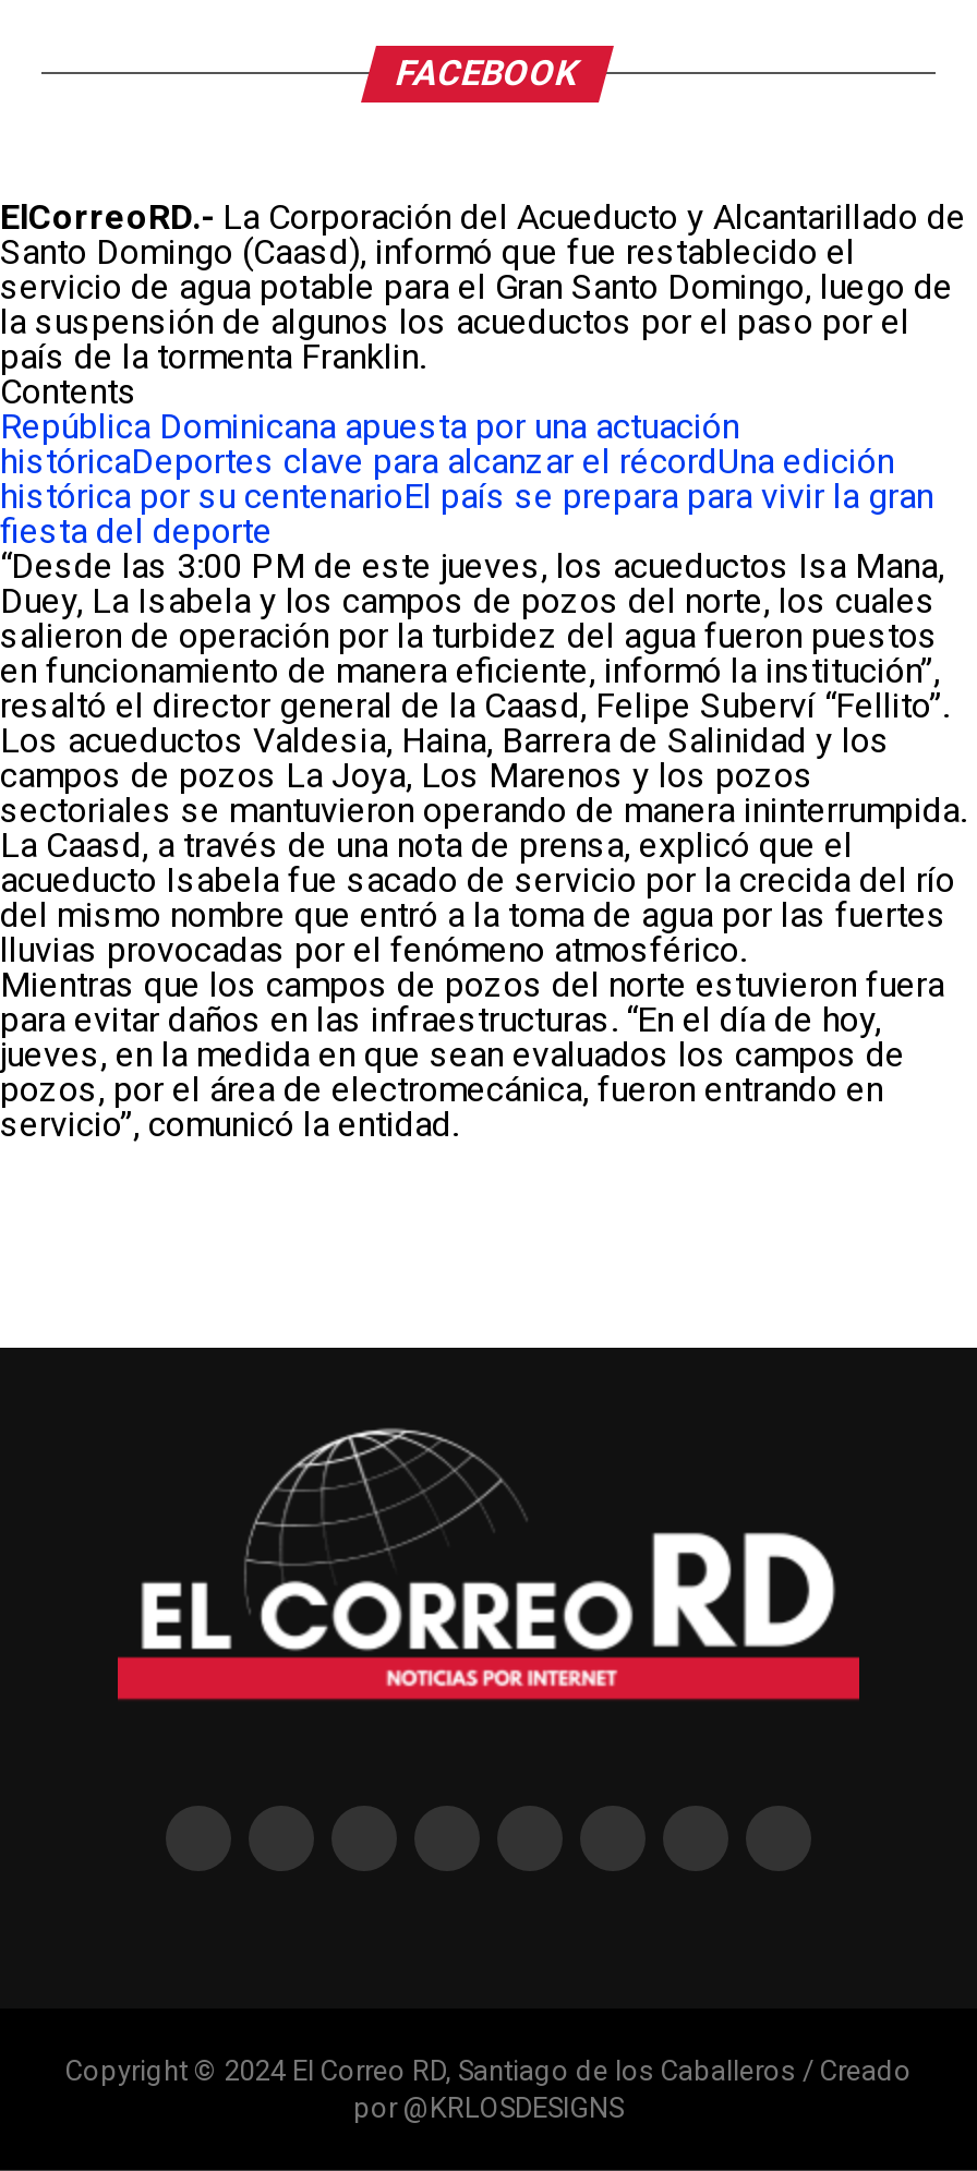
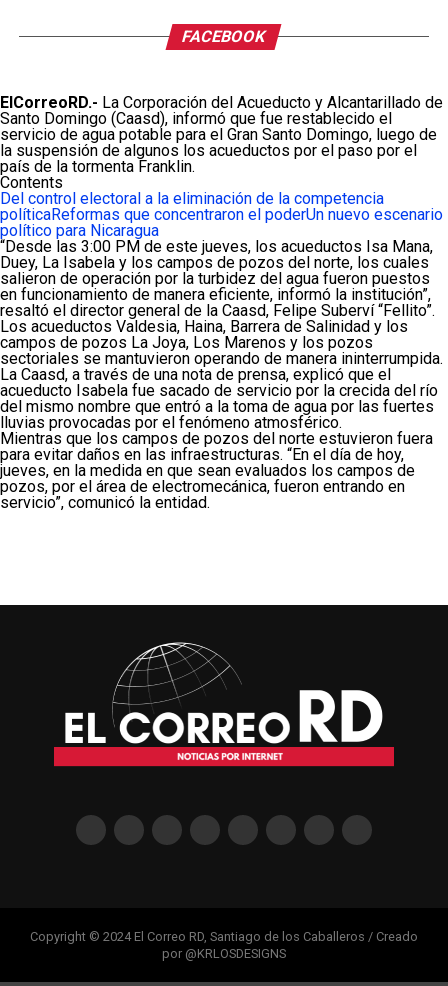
[0,407,933,553] República Dominicana apuesta por una actuación | históricaDeportes clave para alcanzar el récordUna edición | histórica por su centenarioEl país se prepara para vivir la gran | fiesta del deporte -> [0,189,443,240] Del control electoral a la eliminación de la competencia | políticaReformas que concentraron el poderUn nuevo escenario | político para Nicaragua

